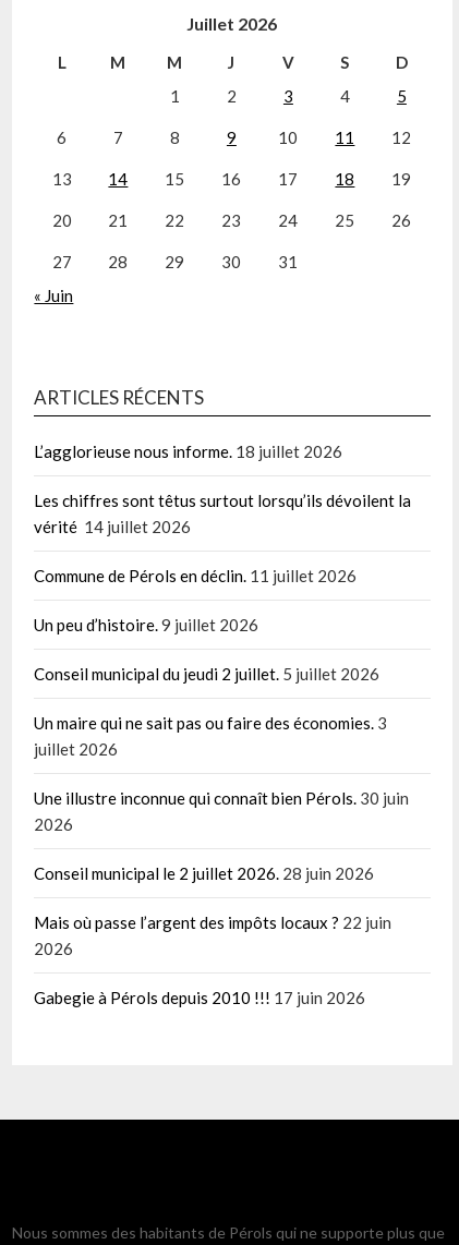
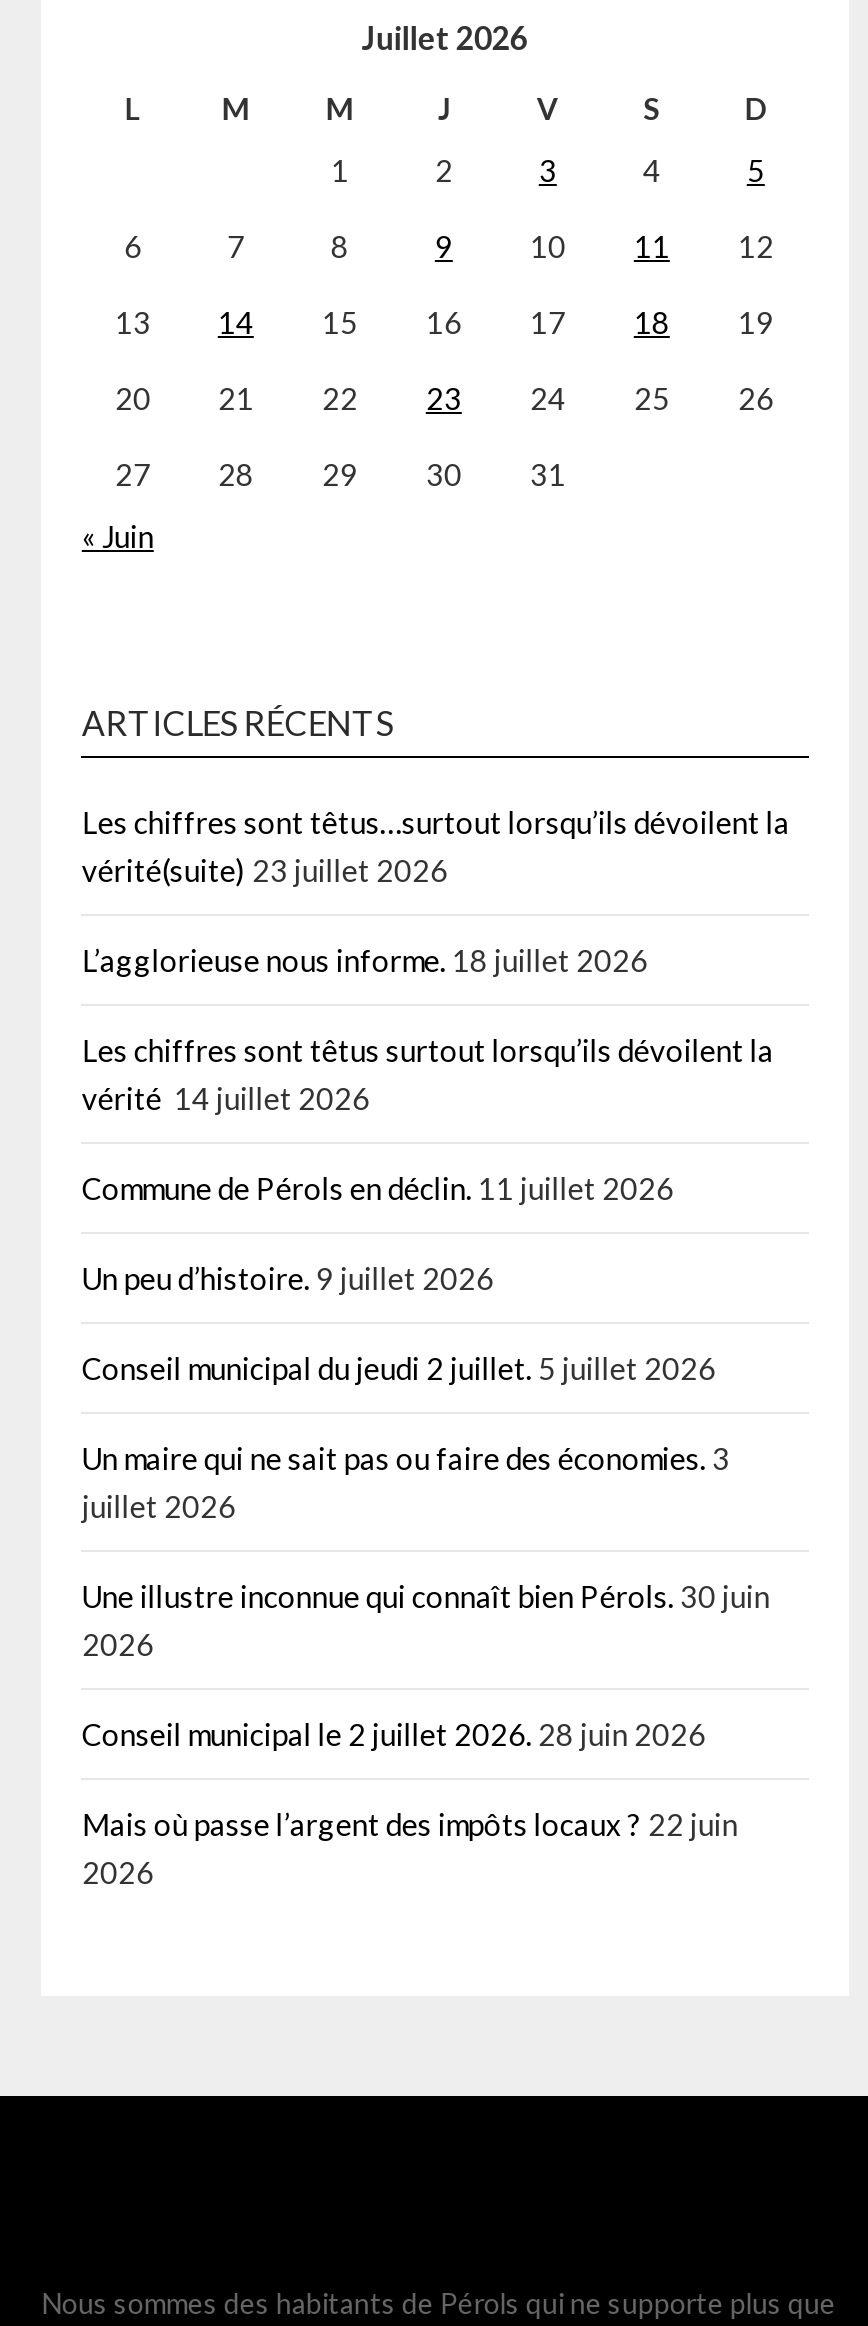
none -> [82,804,790,888] Les chiffres sont têtus…surtout lorsqu’ils dévoilent la | vérité(suite) 23 juillet 2026
moved [34,442,411,958] -> [82,942,774,1890]: L’agglorieuse nous informe. 18 juillet 2026 | Les chiffres sont têtus surtout lorsqu’ils dévoilent la | vérité 14 juillet 2026 | ... | Mais où passe l’argent des impôts locaux ? 22 juin | 2026
[34,988,366,1007] Gabegie à Pérols depuis 2010 !!! 17 juin 2026 -> none

